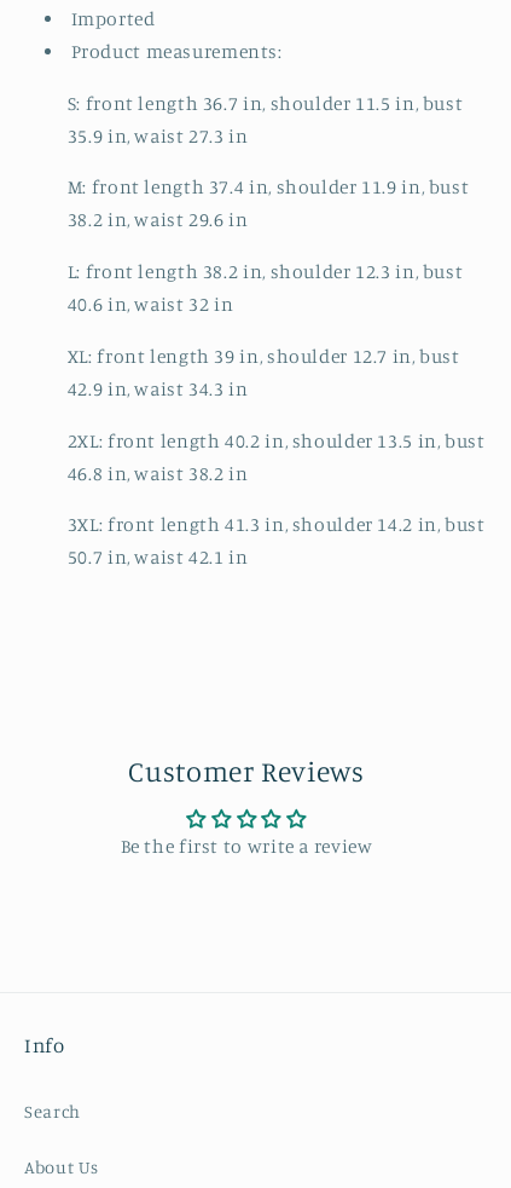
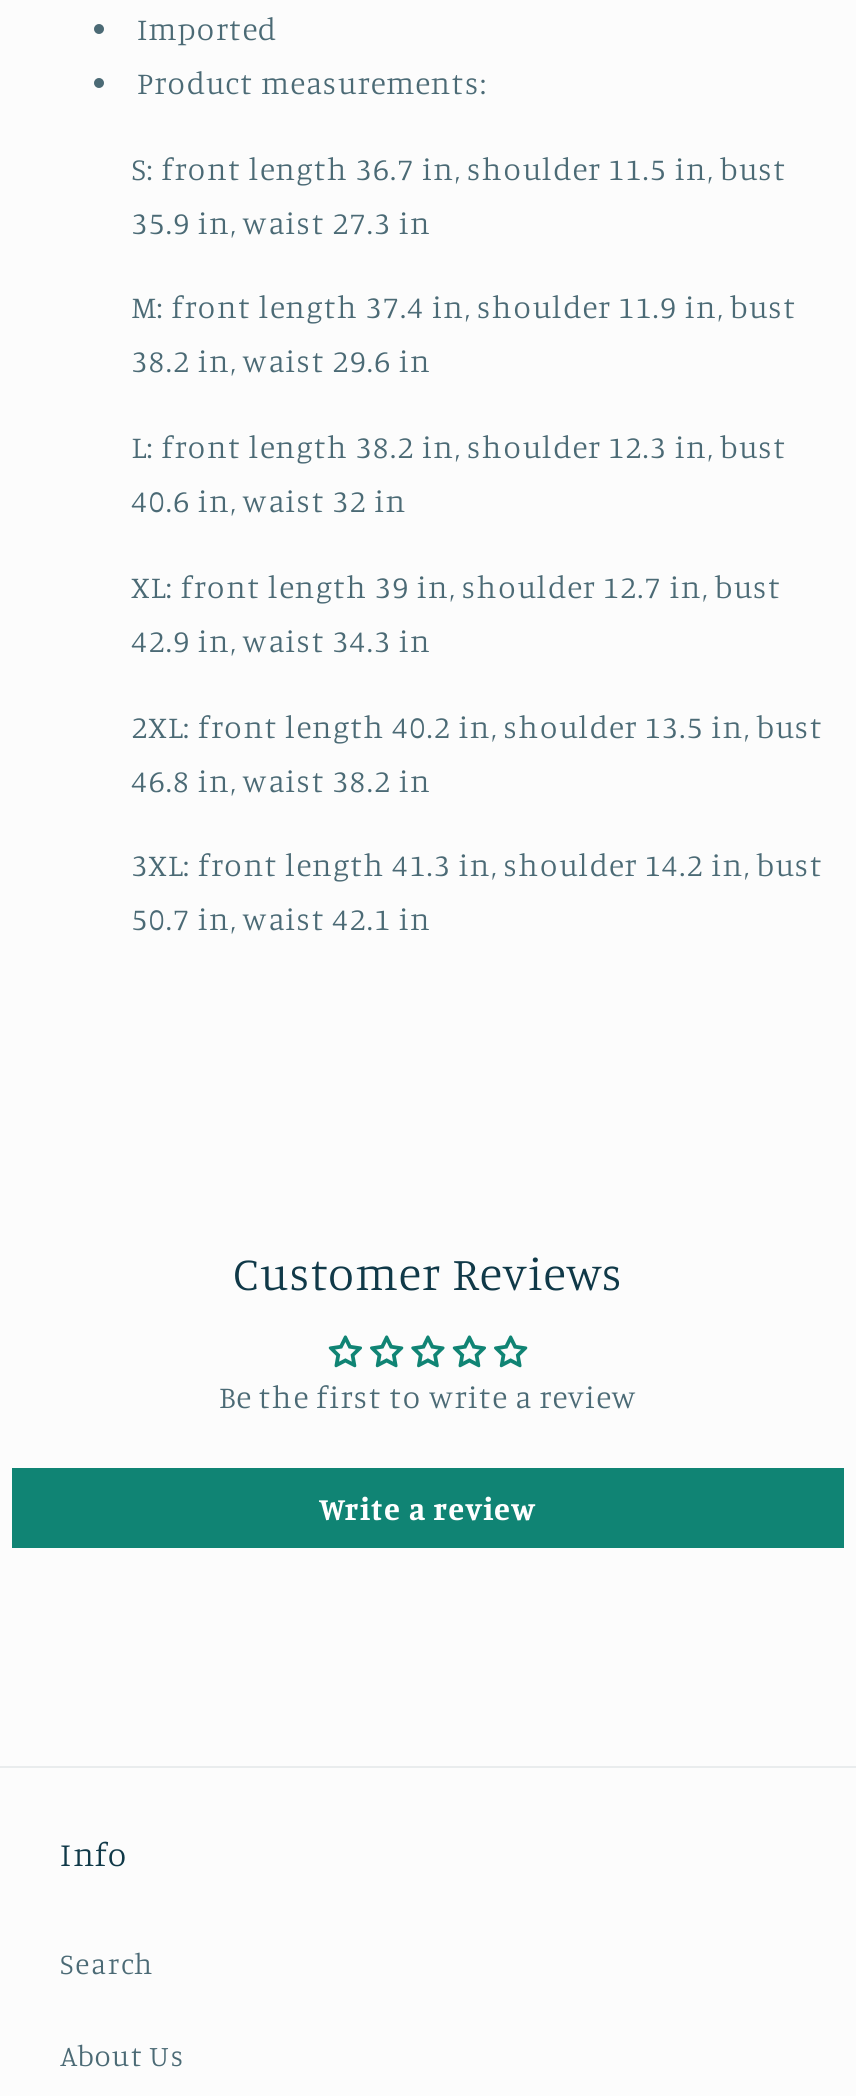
none -> [319,1487,537,1527] Write a review

